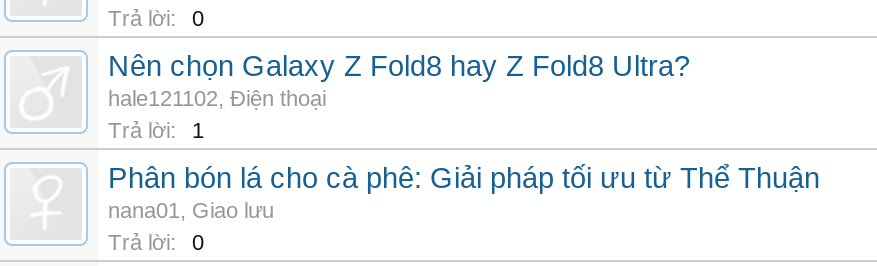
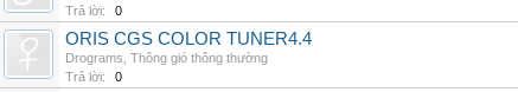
[108,50,820,222] Nên chọn Galaxy Z Fold8 hay Z Fold8 Ultra? | hale121102, Điện thoại | Trả lời: | 1 | Phân bón lá cho cà phê: Giải pháp tối ưu từ Thể Thuận | nana01, Giao lưu -> [65,29,312,65] ORIS CGS COLOR TUNER4.4 | Drograms, Thông gió thông thường

